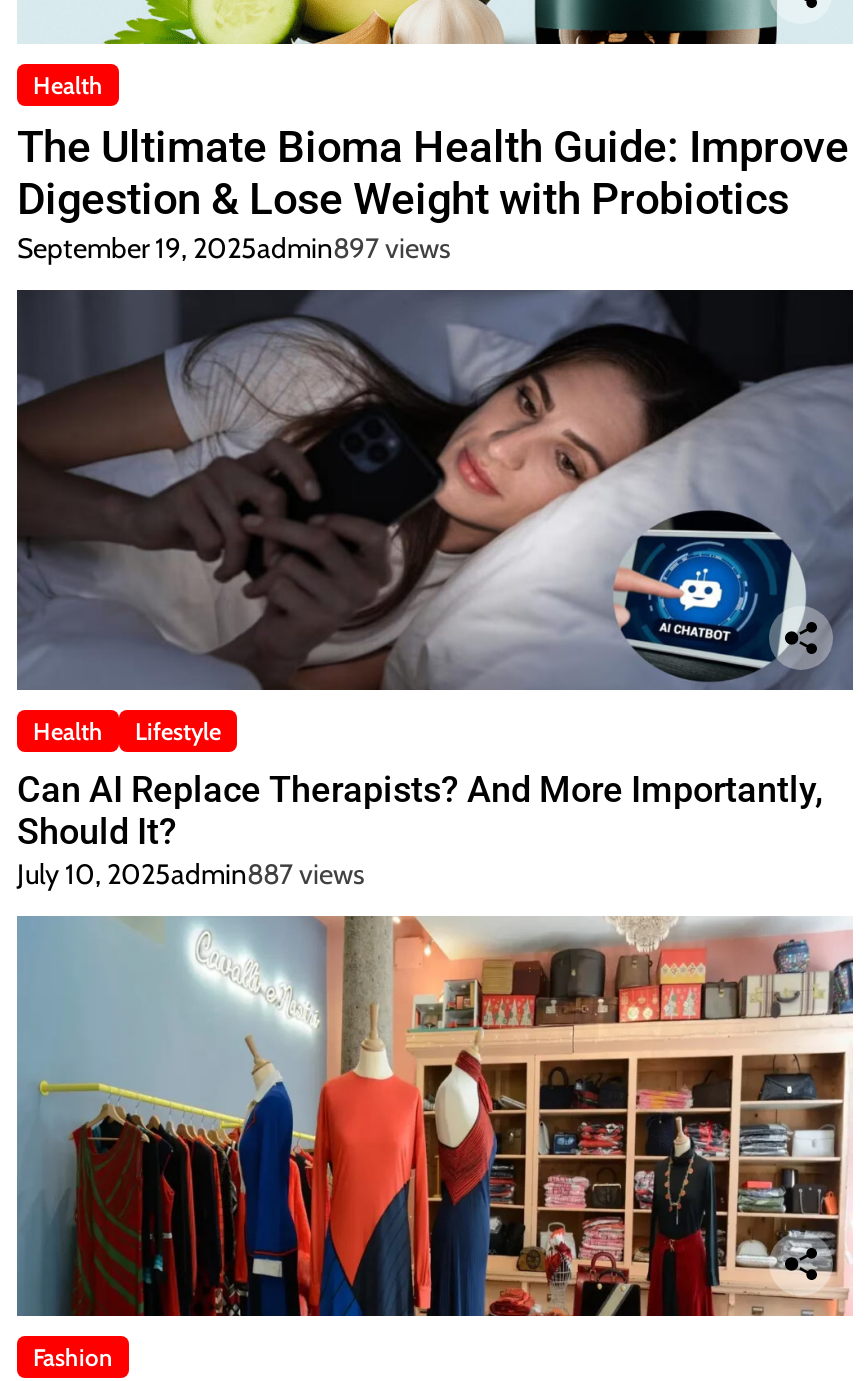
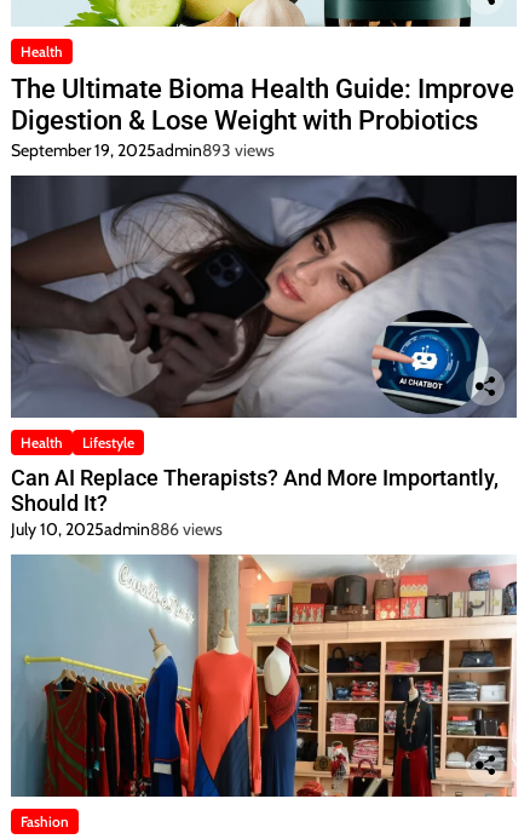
[17,230,451,266] September 19, 2025admin897 views -> [11,139,275,161] September 19, 2025admin893 views
[17,856,365,892] July 10, 2025admin887 views -> [11,518,223,540] July 10, 2025admin886 views

